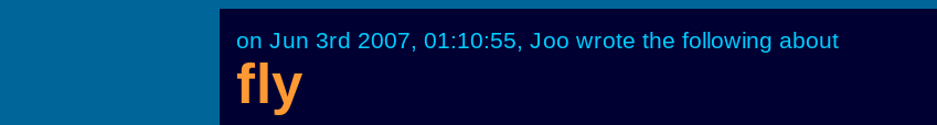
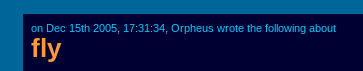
[236,26,839,53] on Jun 3rd 2007, 01:10:55, Joo wrote the following about -> [30,22,335,34] on Dec 15th 2005, 17:31:34, Orpheus wrote the following about

